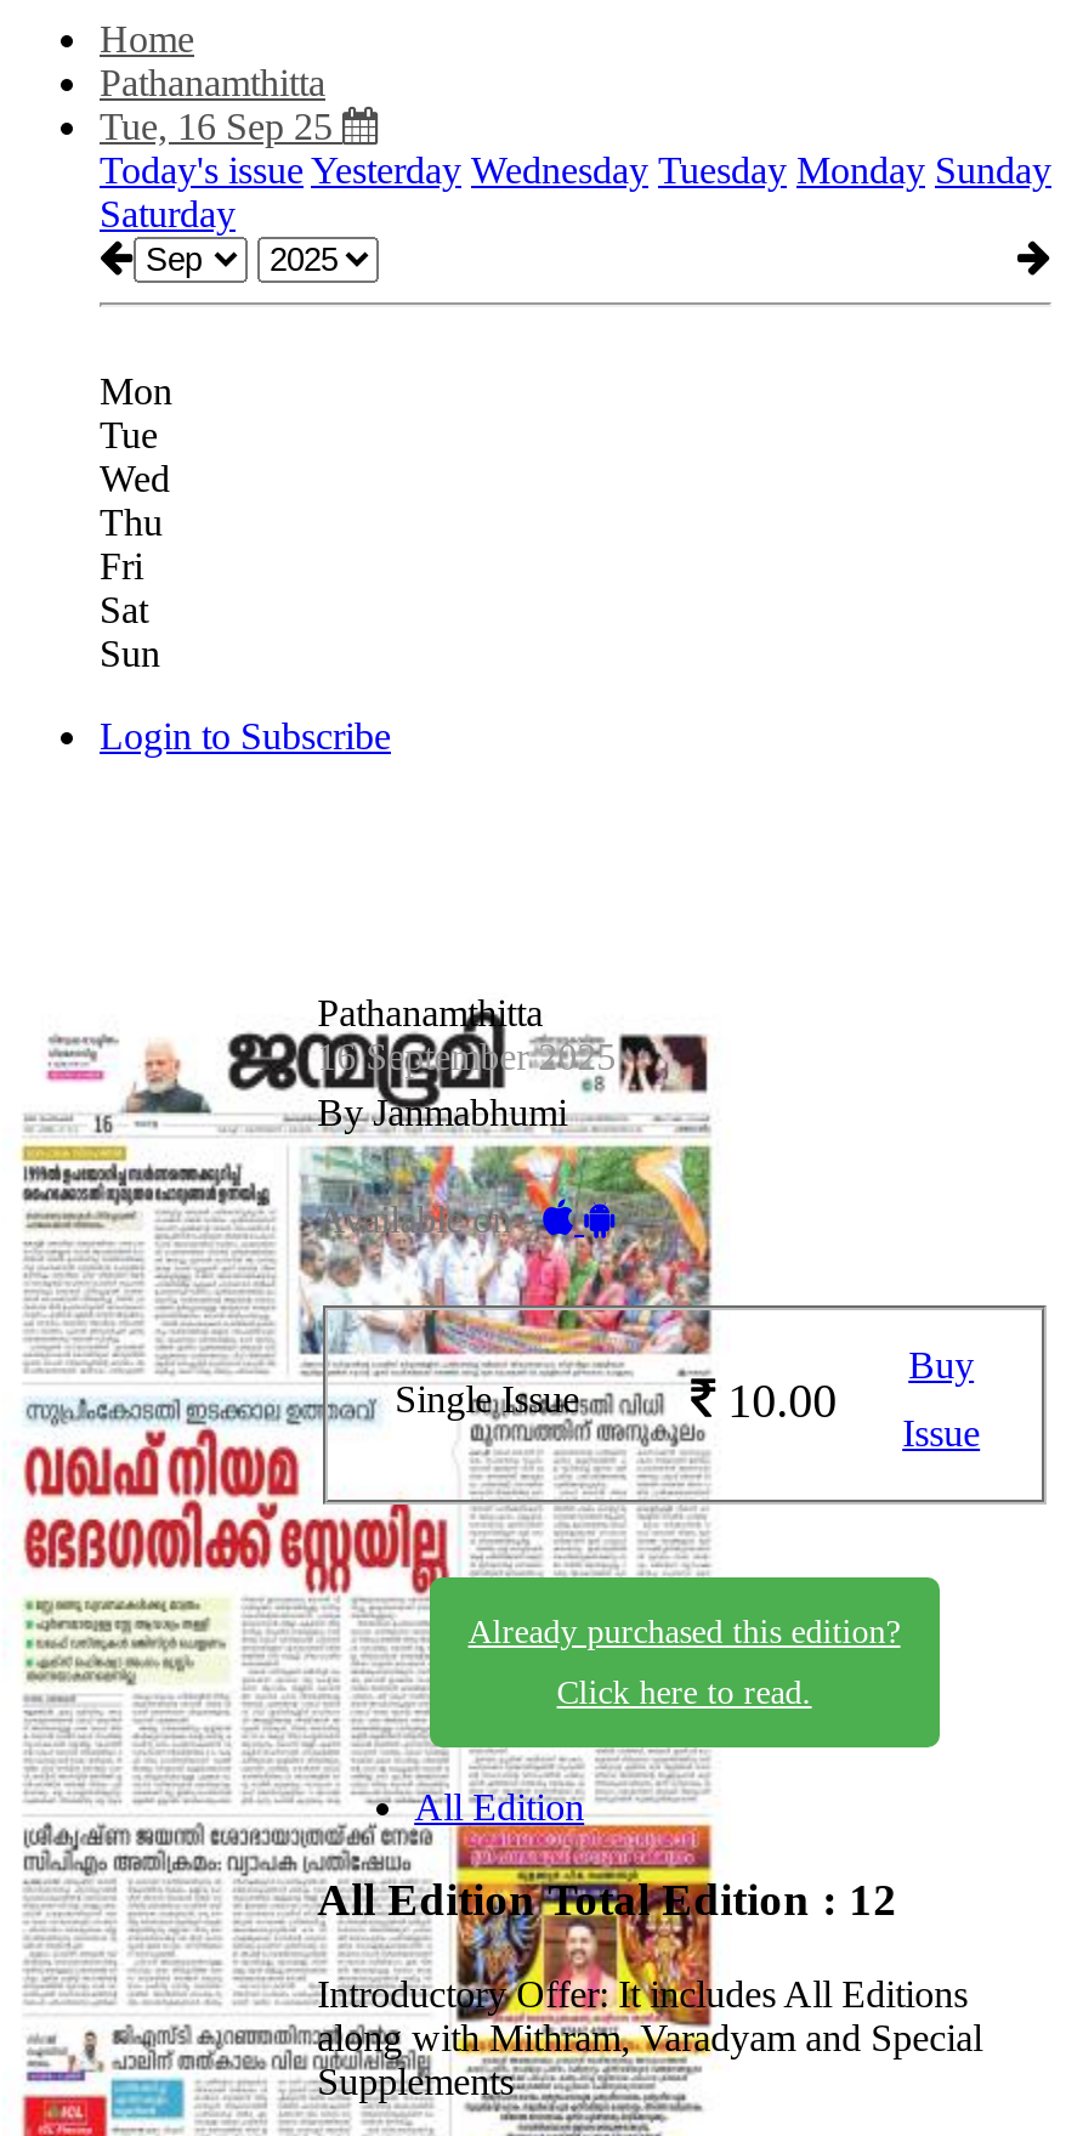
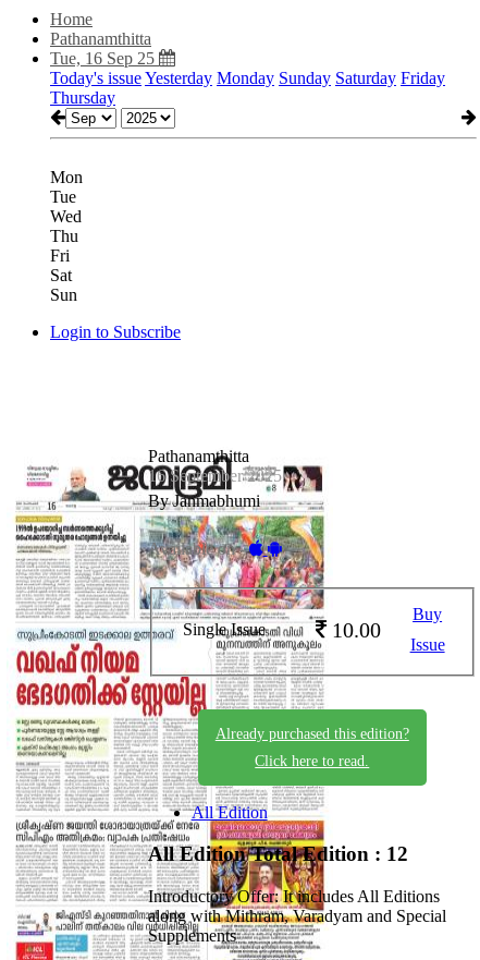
[100,149,1051,234] Today's issue Yesterday Wednesday Tuesday Monday Sunday | Saturday -> [50,69,445,107] Today's issue Yesterday Monday Sunday Saturday Friday | Thursday

